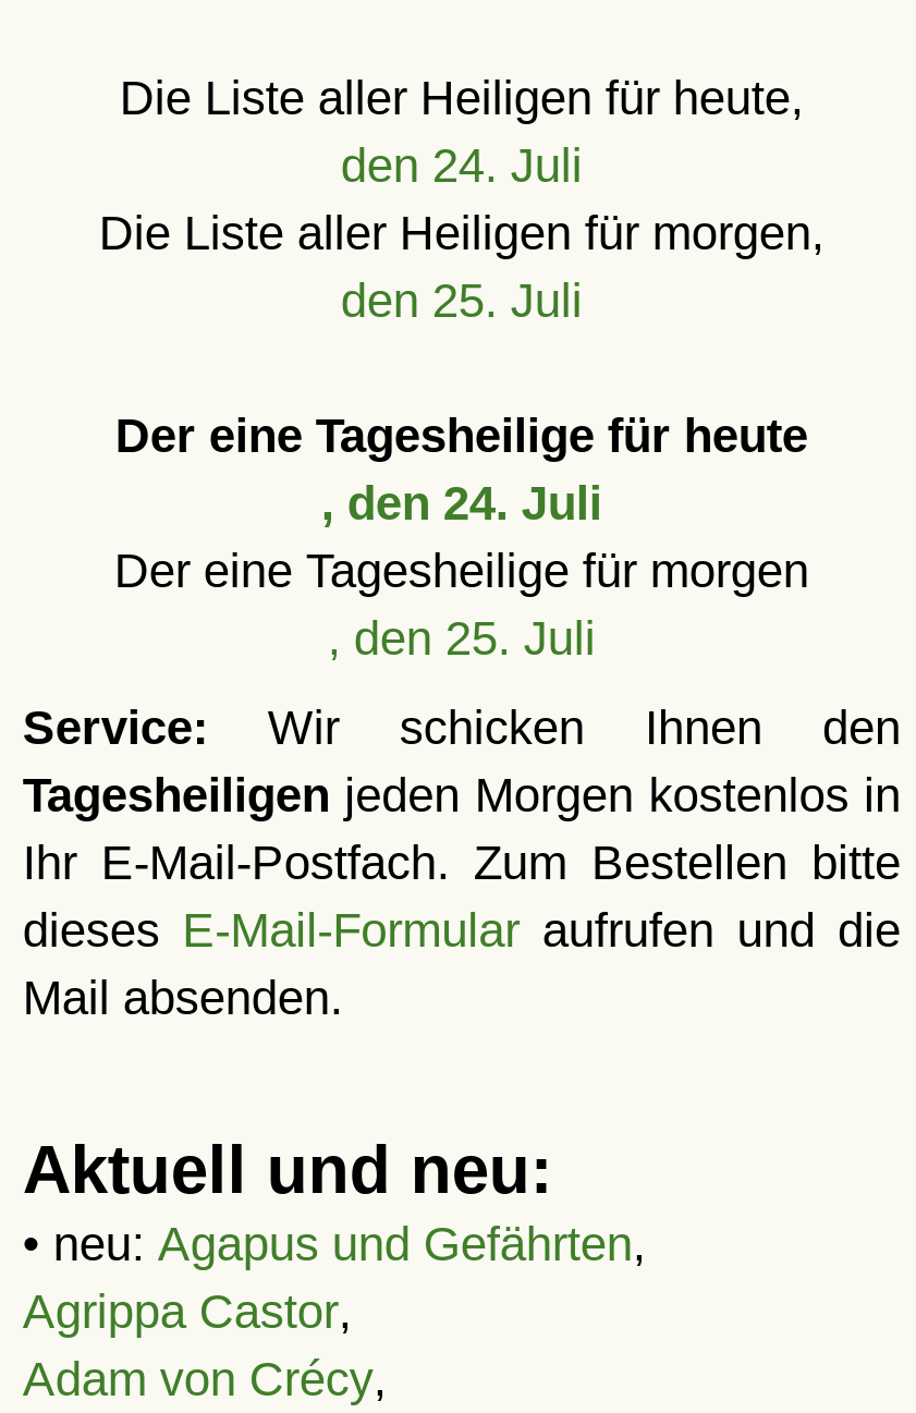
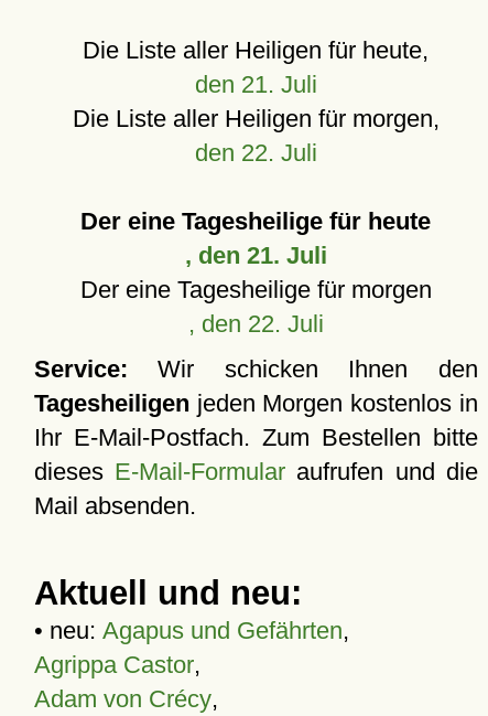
[341,138,582,193] den 24. Juli -> [195,71,317,98] den 21. Juli
[341,273,582,328] den 25. Juli -> [195,139,317,167] den 22. Juli
[321,476,602,531] , den 24. Juli -> [185,242,327,269] , den 21. Juli
[328,611,596,666] , den 25. Juli -> [188,310,324,338] , den 22. Juli

